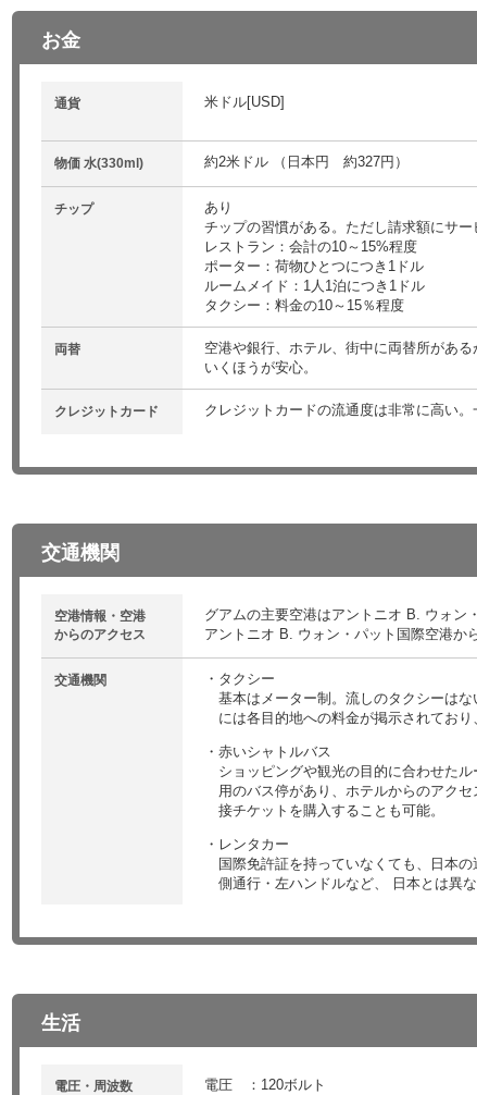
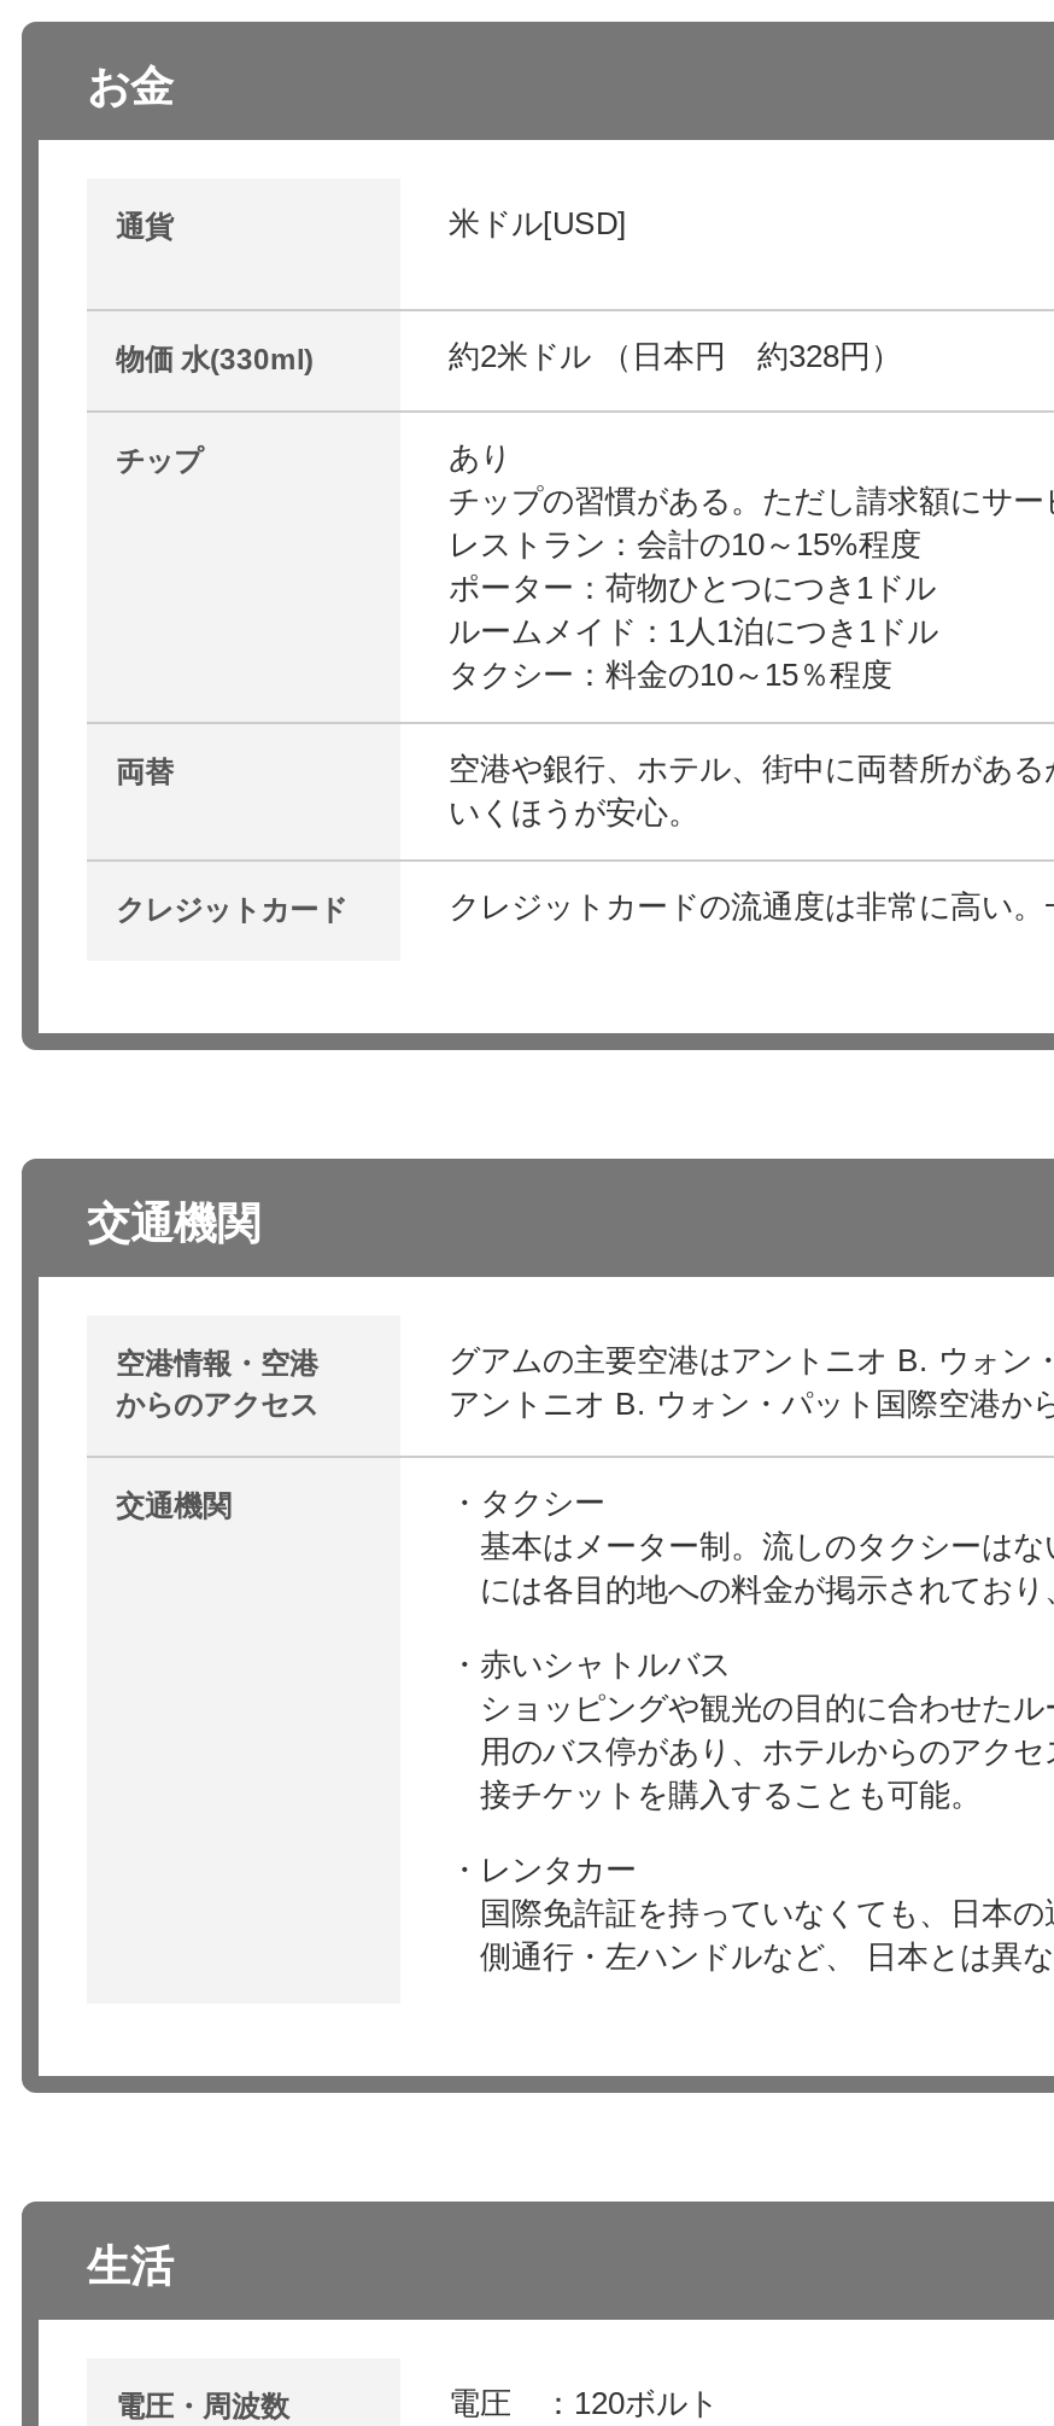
[204,153,409,170] 約2米ドル （日本円 約327円） -> [449,337,902,374] 約2米ドル （日本円 約328円）

